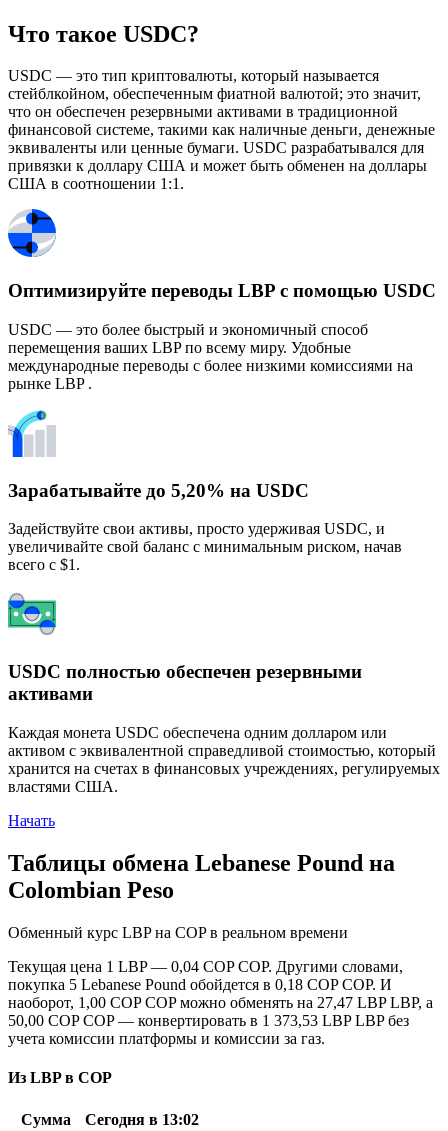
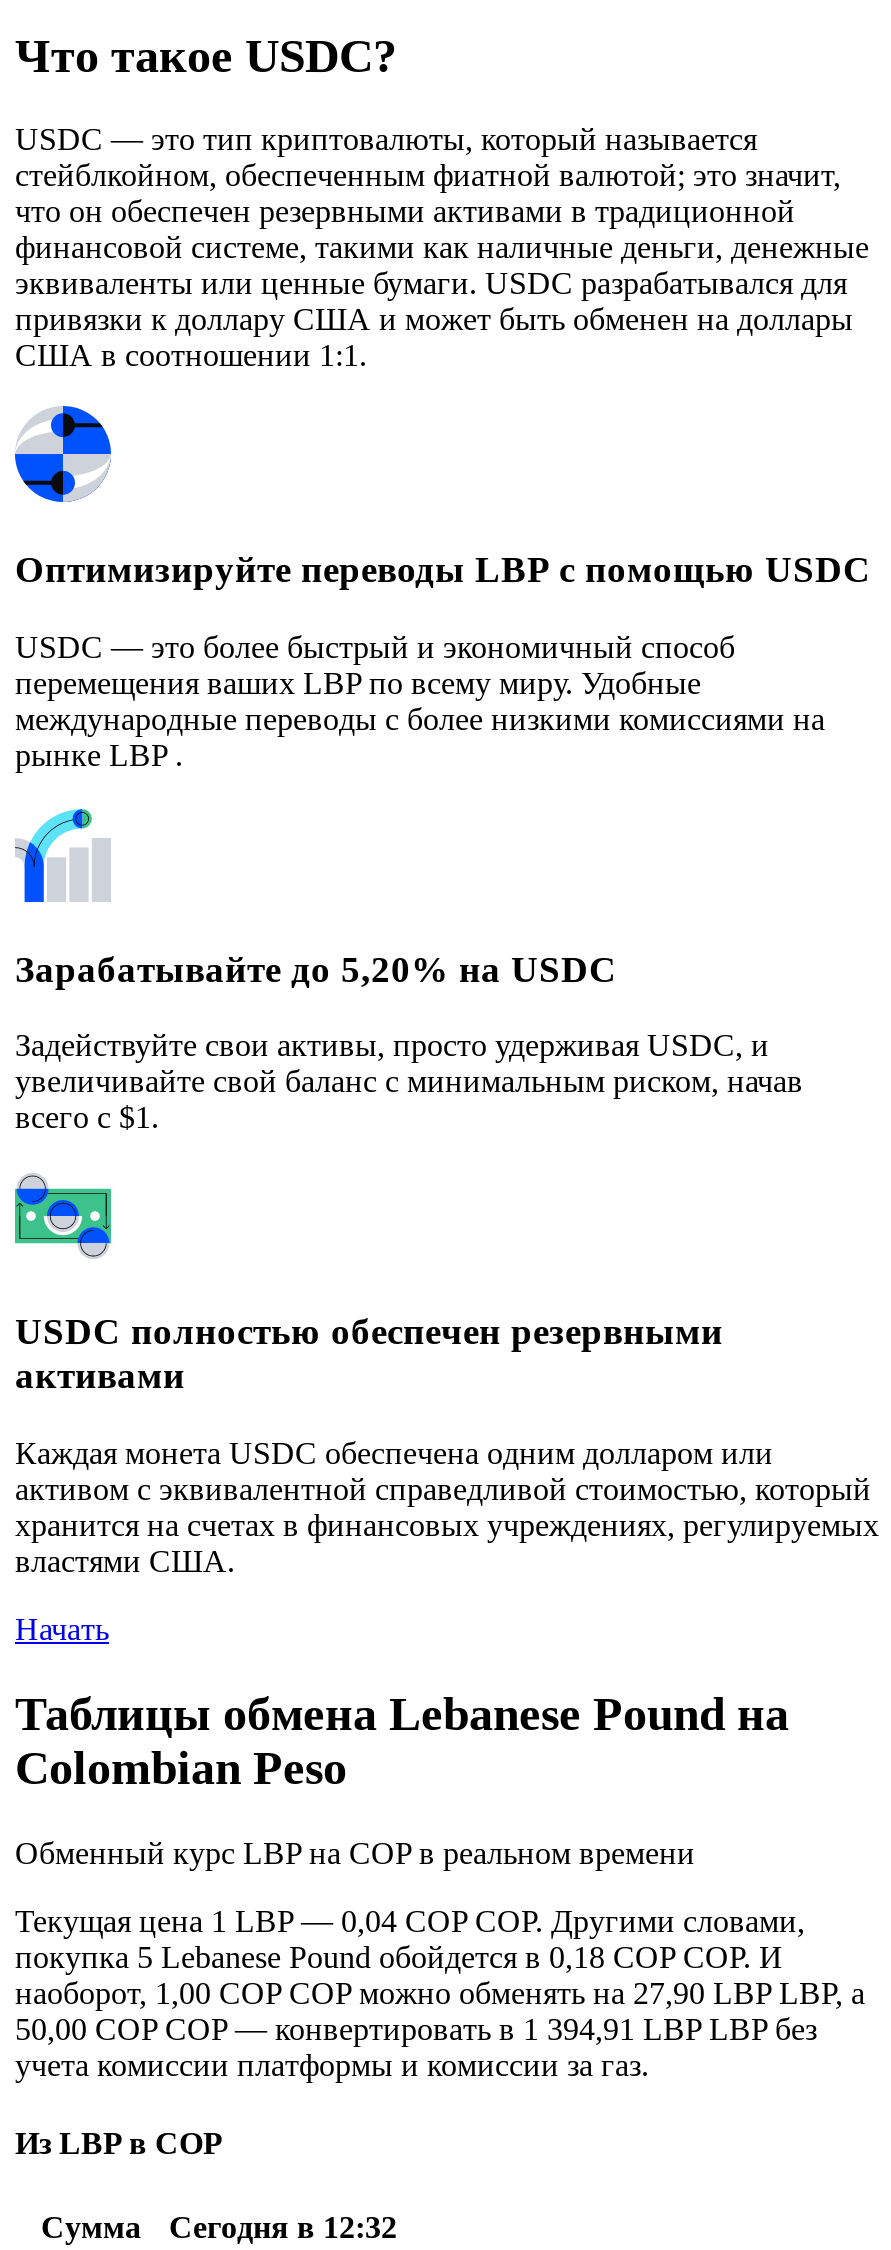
[8,994,433,1011] наоборот, 1,00 COP COP можно обменять на 27,47 LBP LBP, а -> [15,1975,865,2009] наоборот, 1,00 COP COP можно обменять на 27,90 LBP LBP, а
[8,1012,409,1029] 50,00 COP COP — конвертировать в 1 373,53 LBP LBP без -> [15,2011,817,2045] 50,00 COP COP — конвертировать в 1 394,91 LBP LBP без
[21,1111,199,1128] Сумма Сегодня в 13:02 -> [41,2210,397,2244] Сумма Сегодня в 12:32

